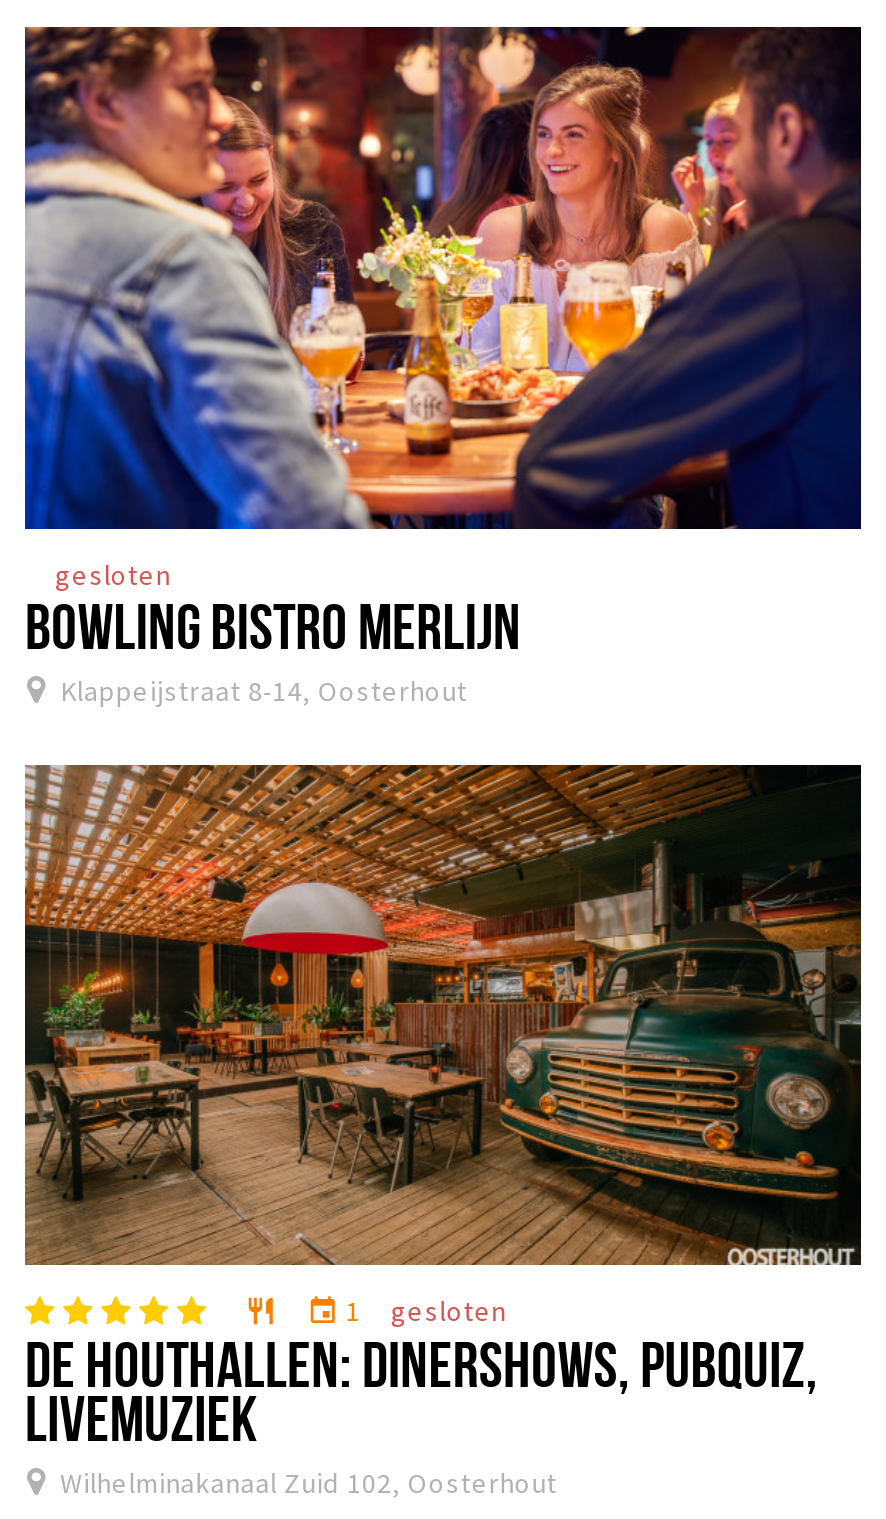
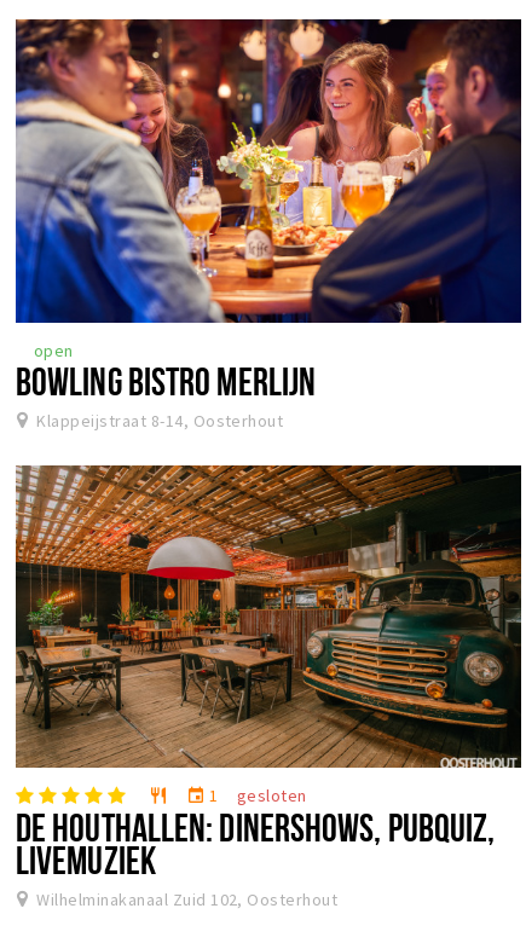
[55,556,171,592] gesloten -> [34,339,74,361] open

